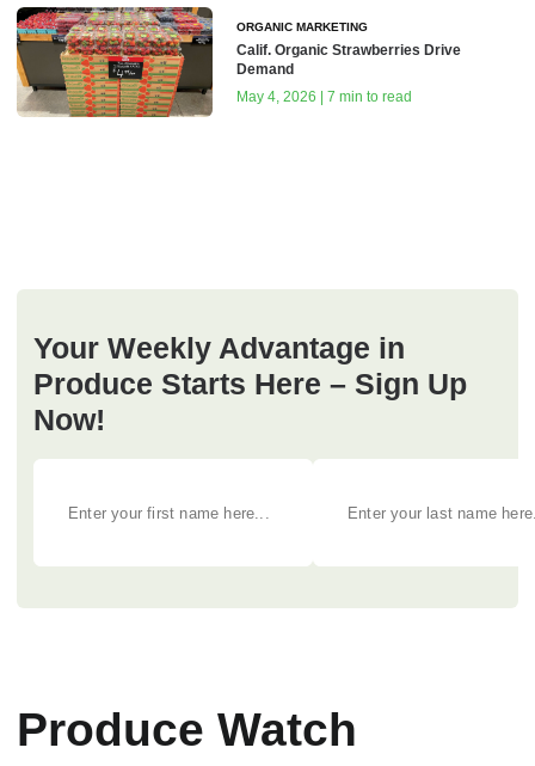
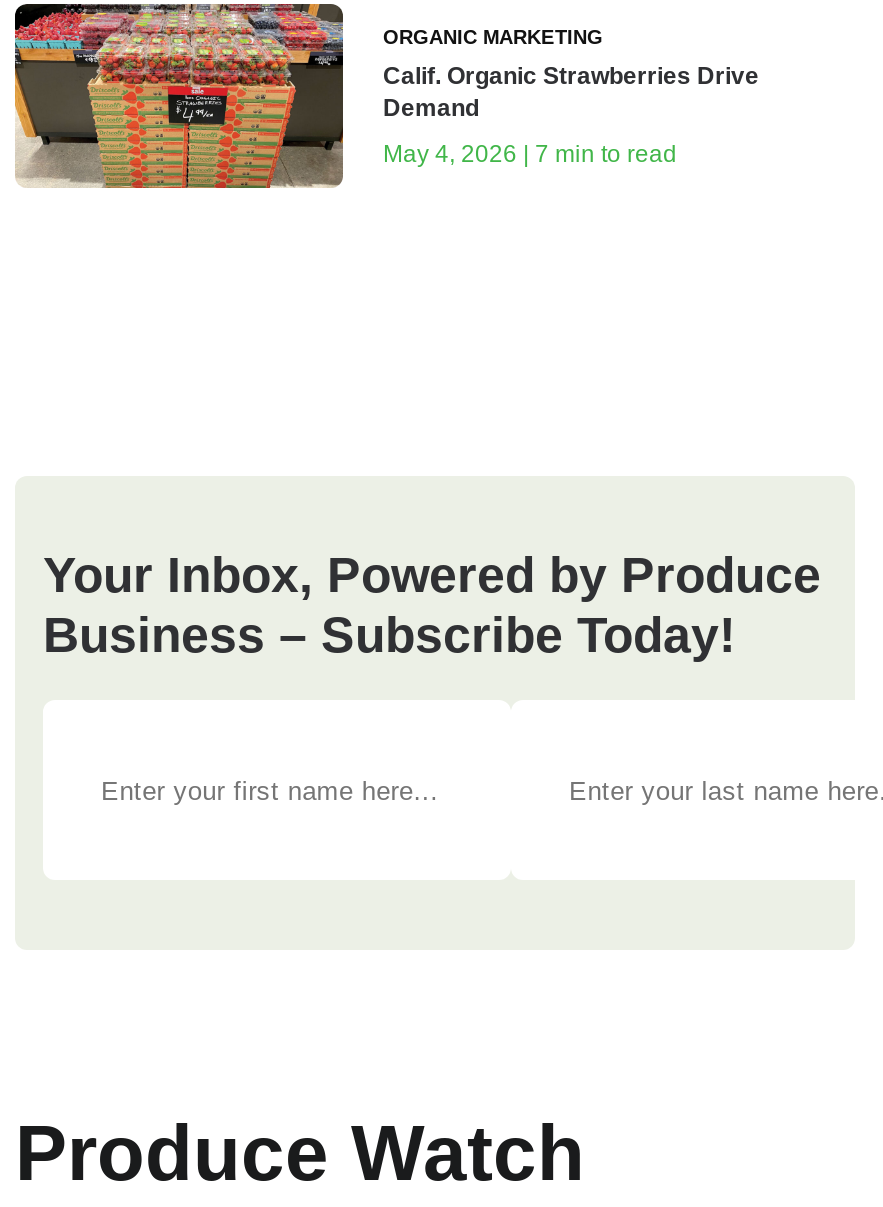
[33,331,467,436] Your Weekly Advantage in | Produce Starts Here – Sign Up | Now! -> [43,546,821,662] Your Inbox, Powered by Produce | Business – Subscribe Today!

